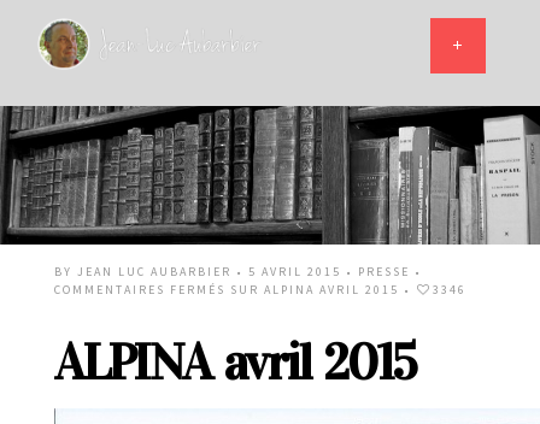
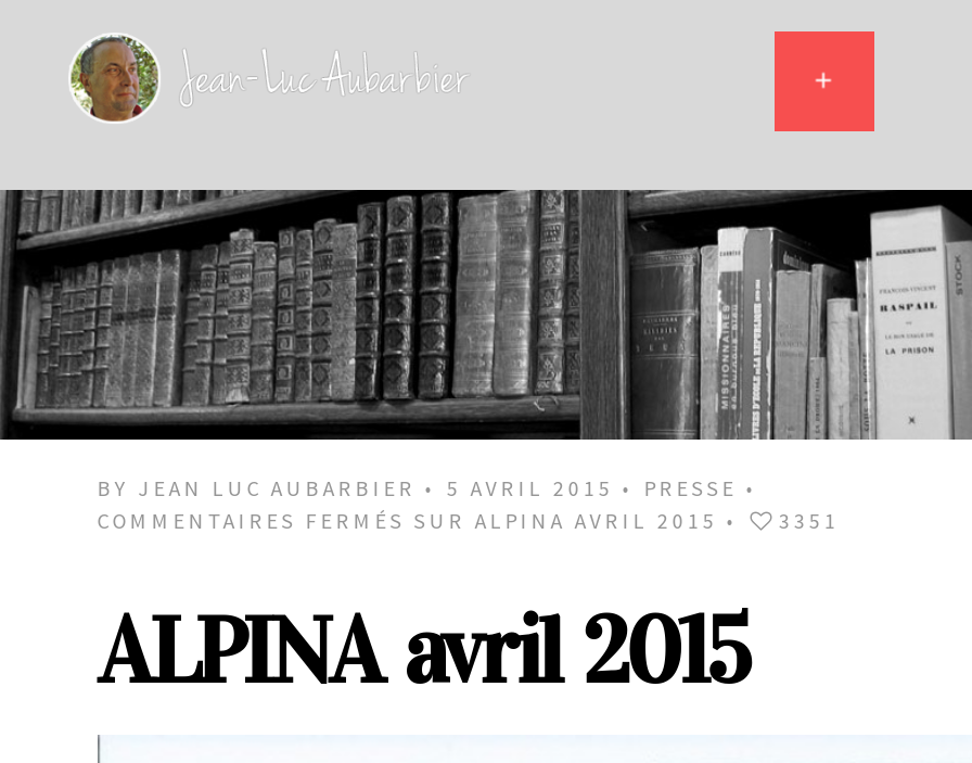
[54,282,466,297] COMMENTAIRES FERMÉS SUR ALPINA AVRIL 2015 • 3346 -> [97,506,839,534] COMMENTAIRES FERMÉS SUR ALPINA AVRIL 2015 • 3351

